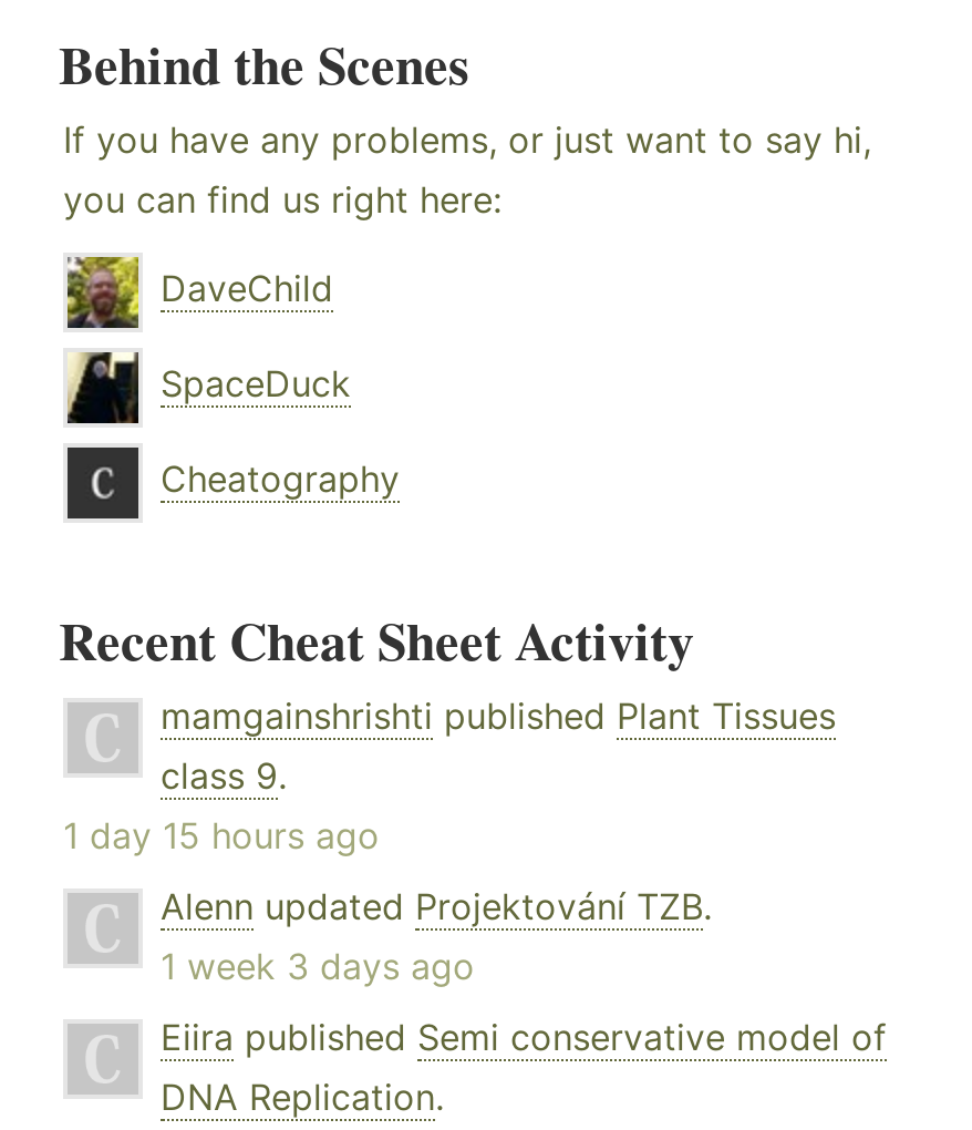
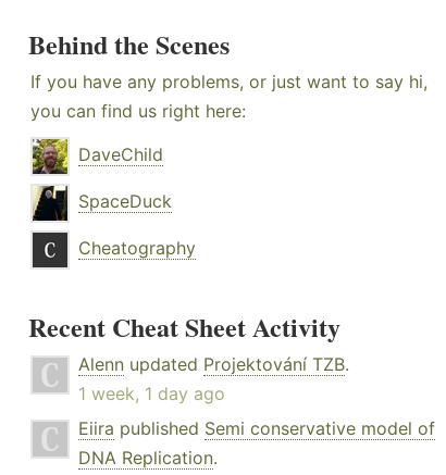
[63,694,836,858] mamgainshrishti published Plant Tissues | class 9. | 1 day 15 hours ago -> none
[161,944,475,988] 1 week 3 days ago -> [78,383,225,404] 1 week, 1 day ago

